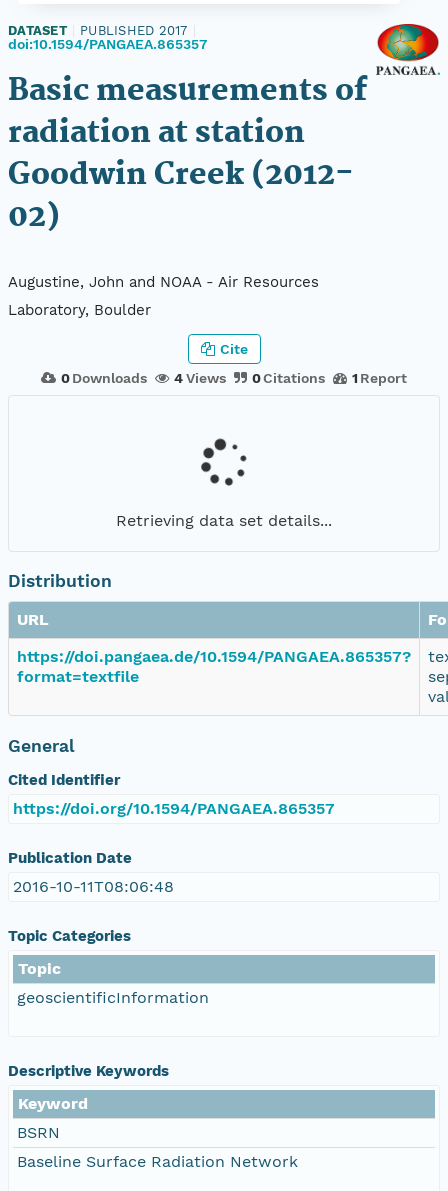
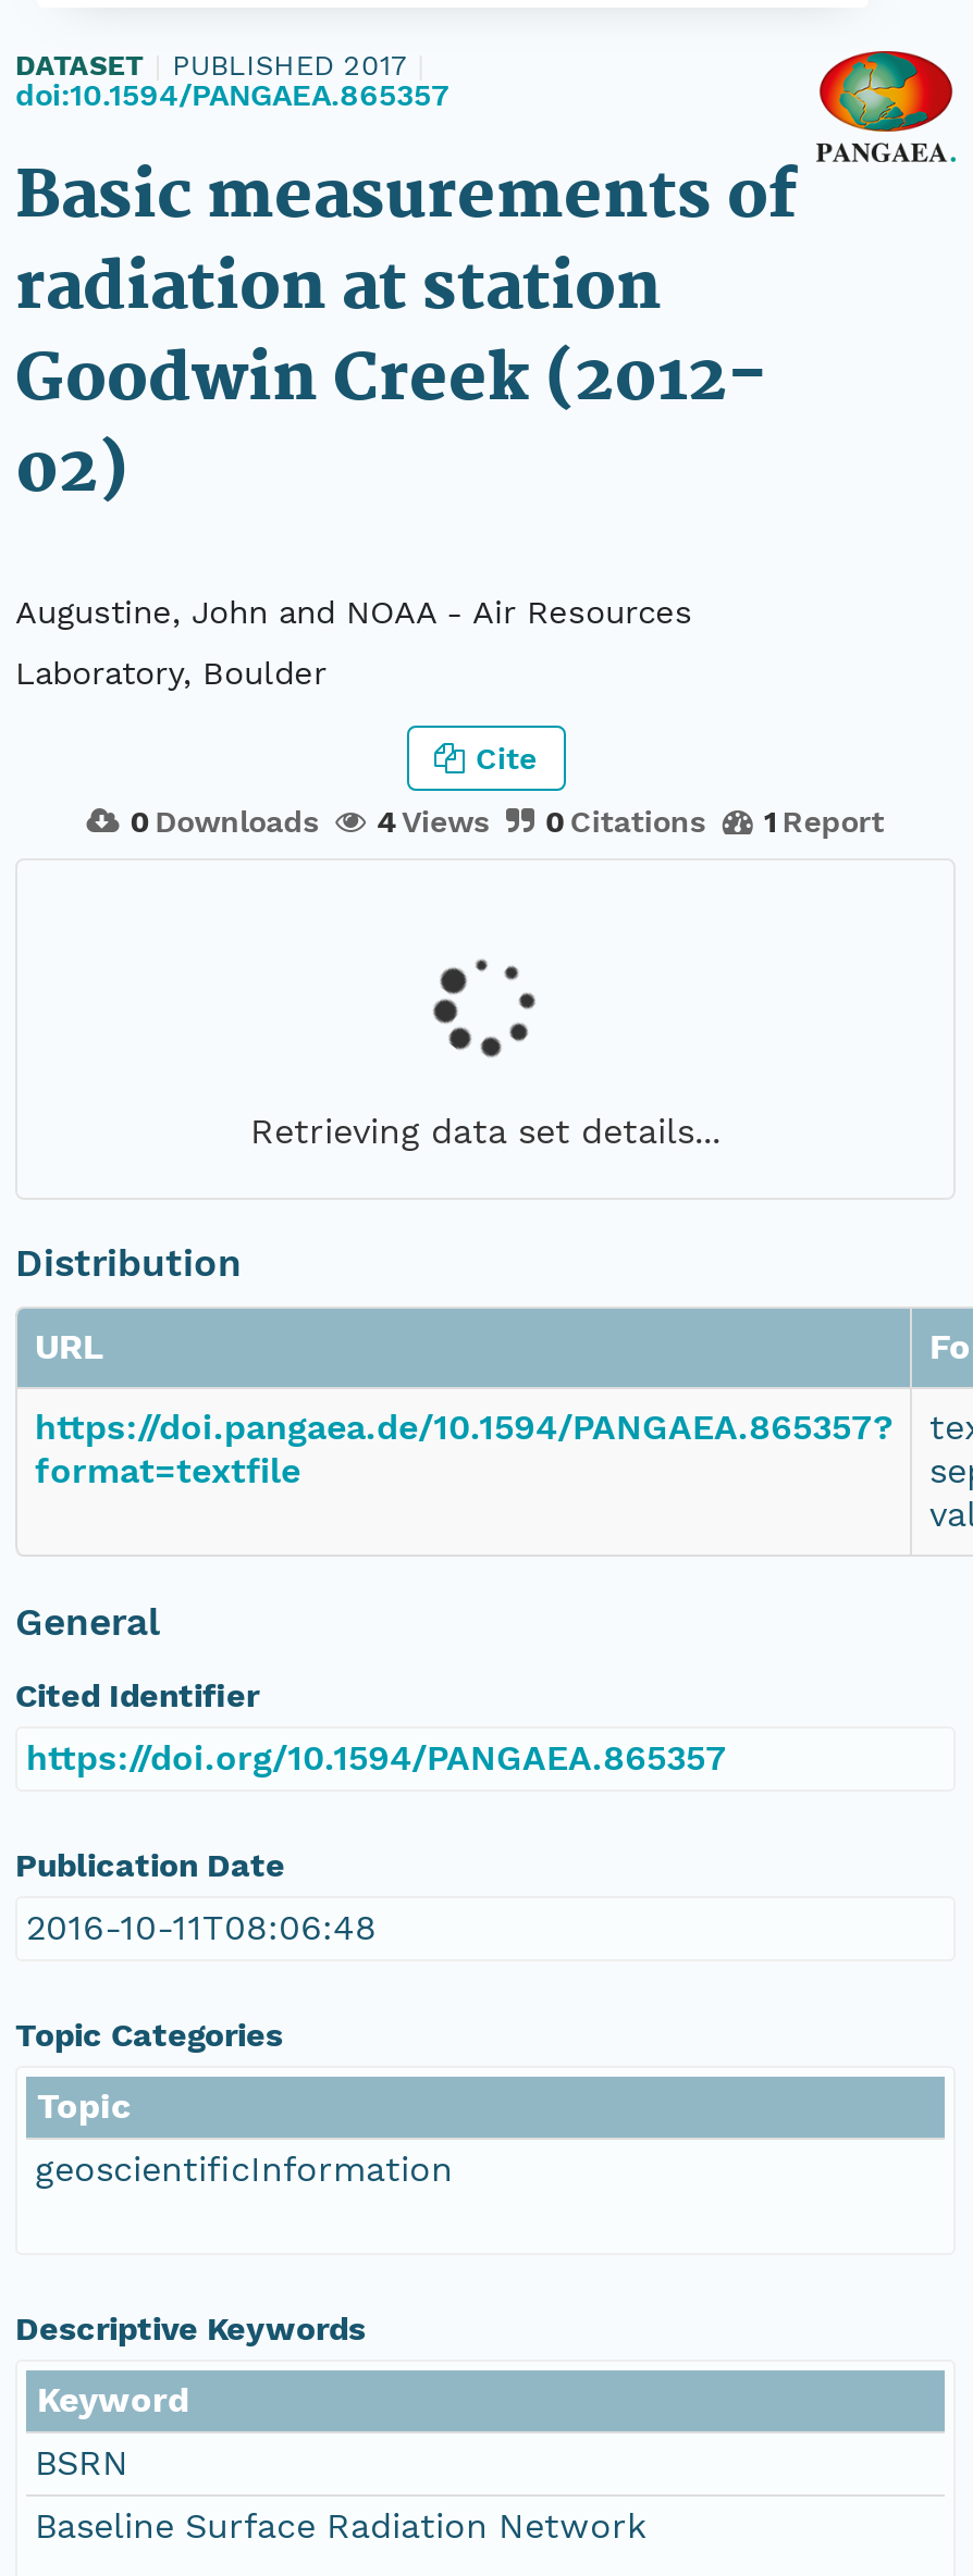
[201,437,246,485] [image] -> [433,954,535,1056] [image]

